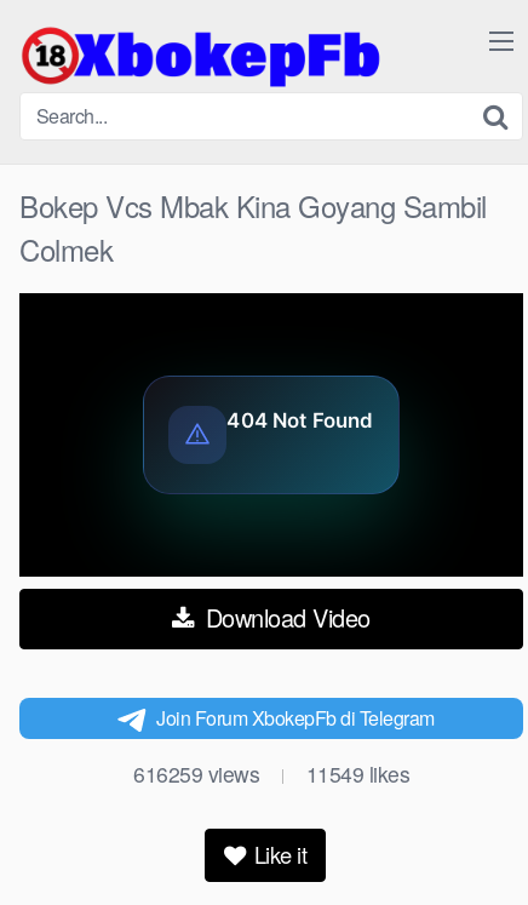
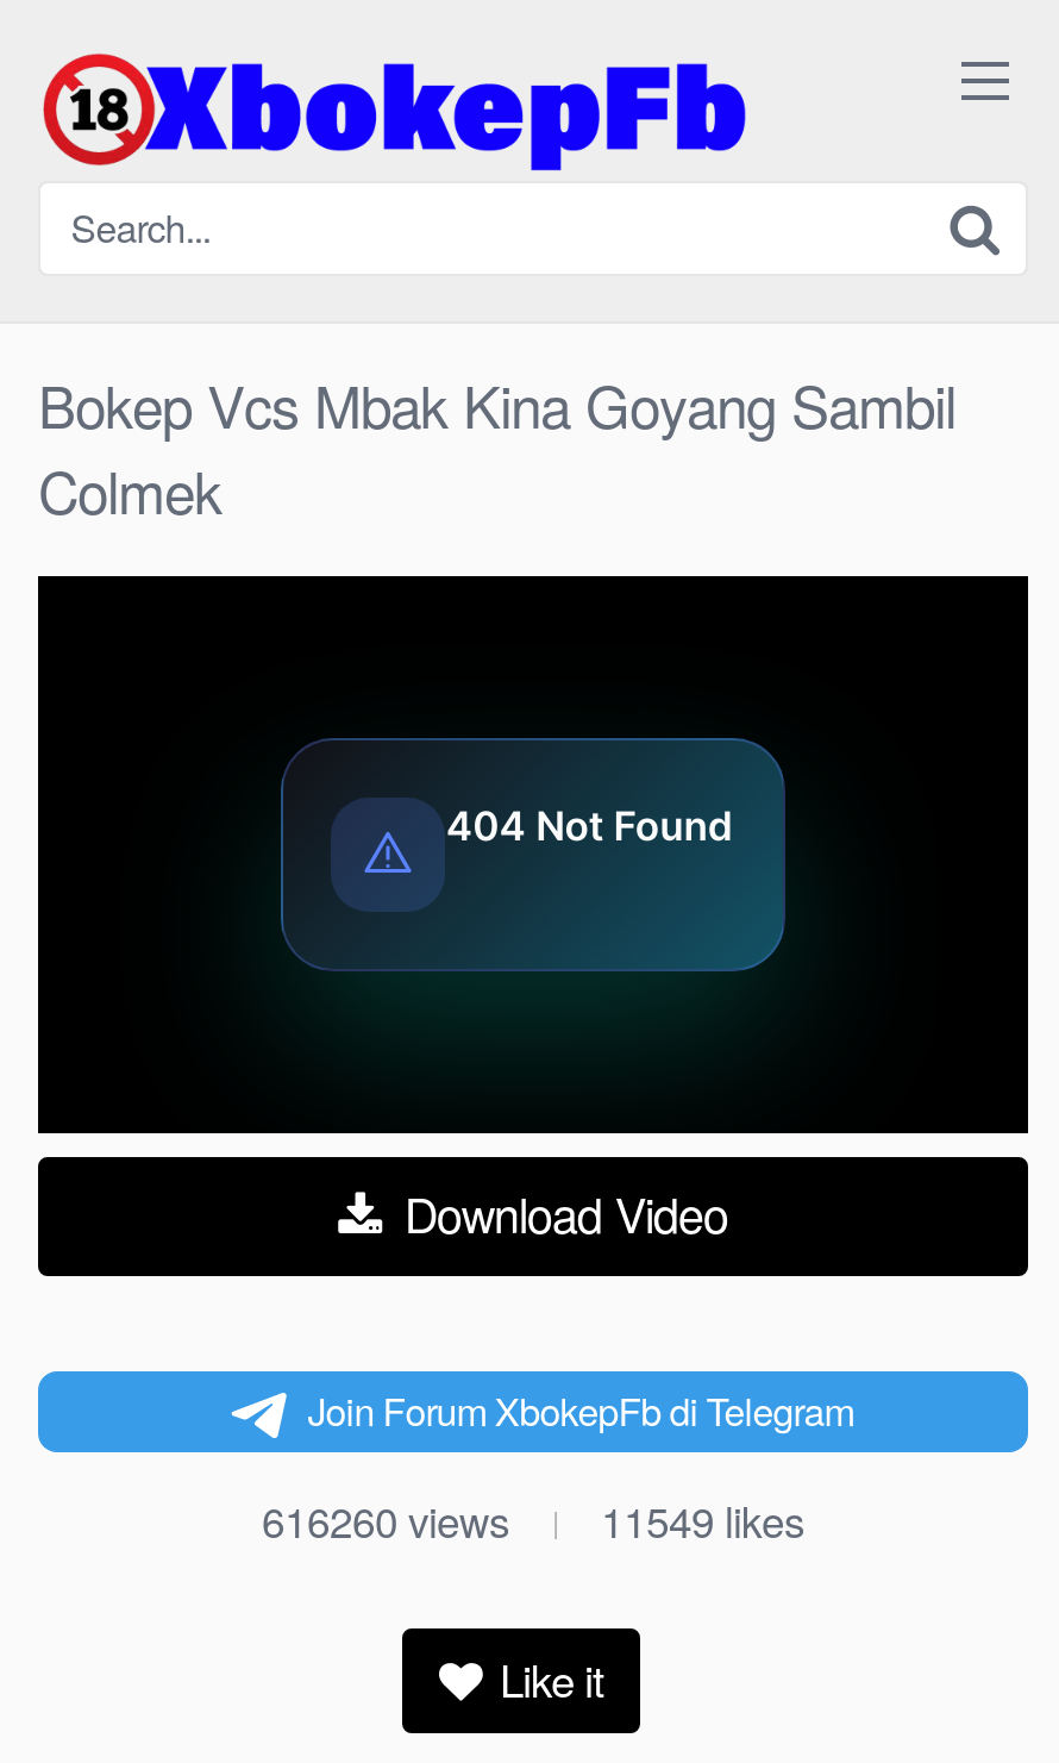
[133,758,259,789] 616259 views -> [262,1490,509,1550] 616260 views

